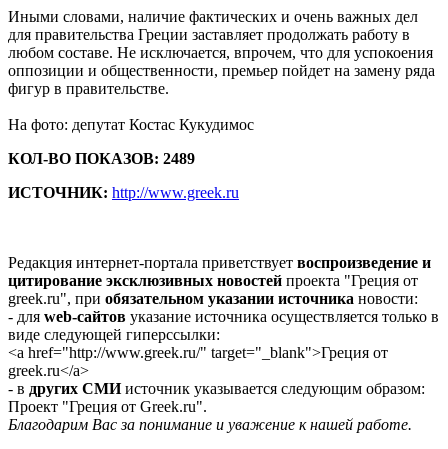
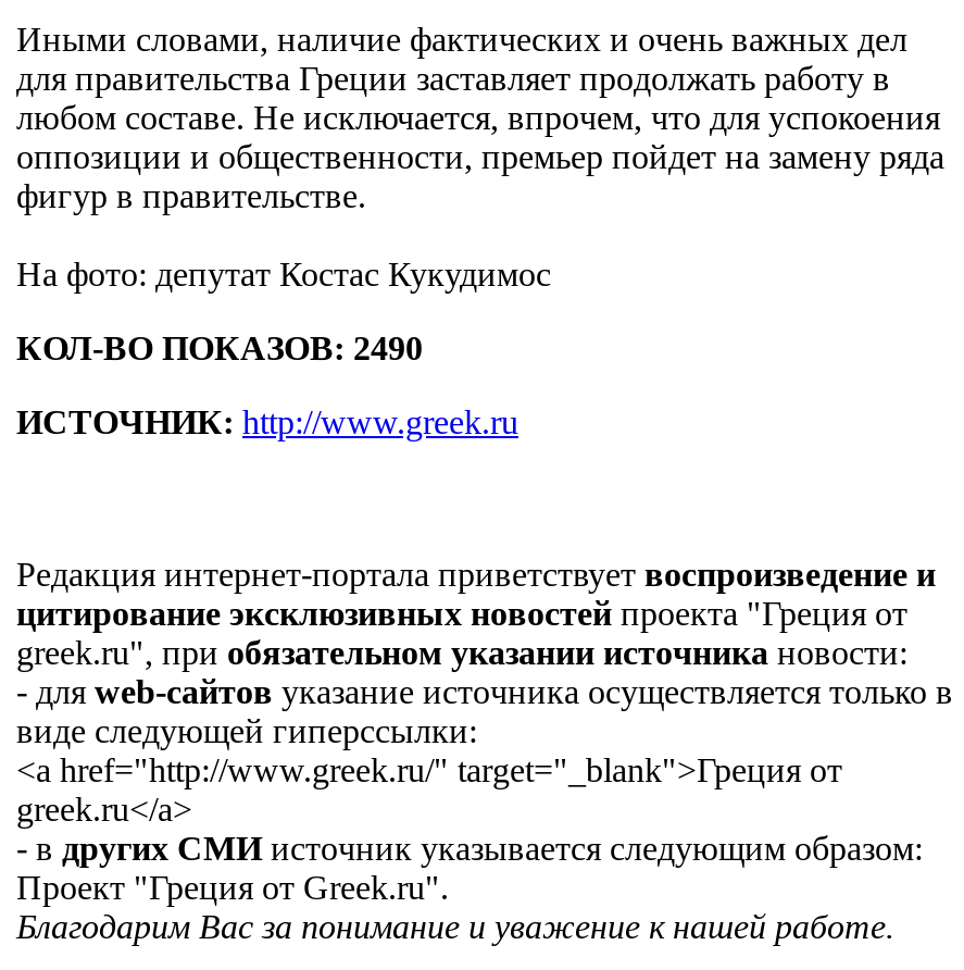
[8,150,195,167] КОЛ-ВО ПОКАЗОВ: 2489 -> [16,330,423,367] КОЛ-ВО ПОКАЗОВ: 2490

